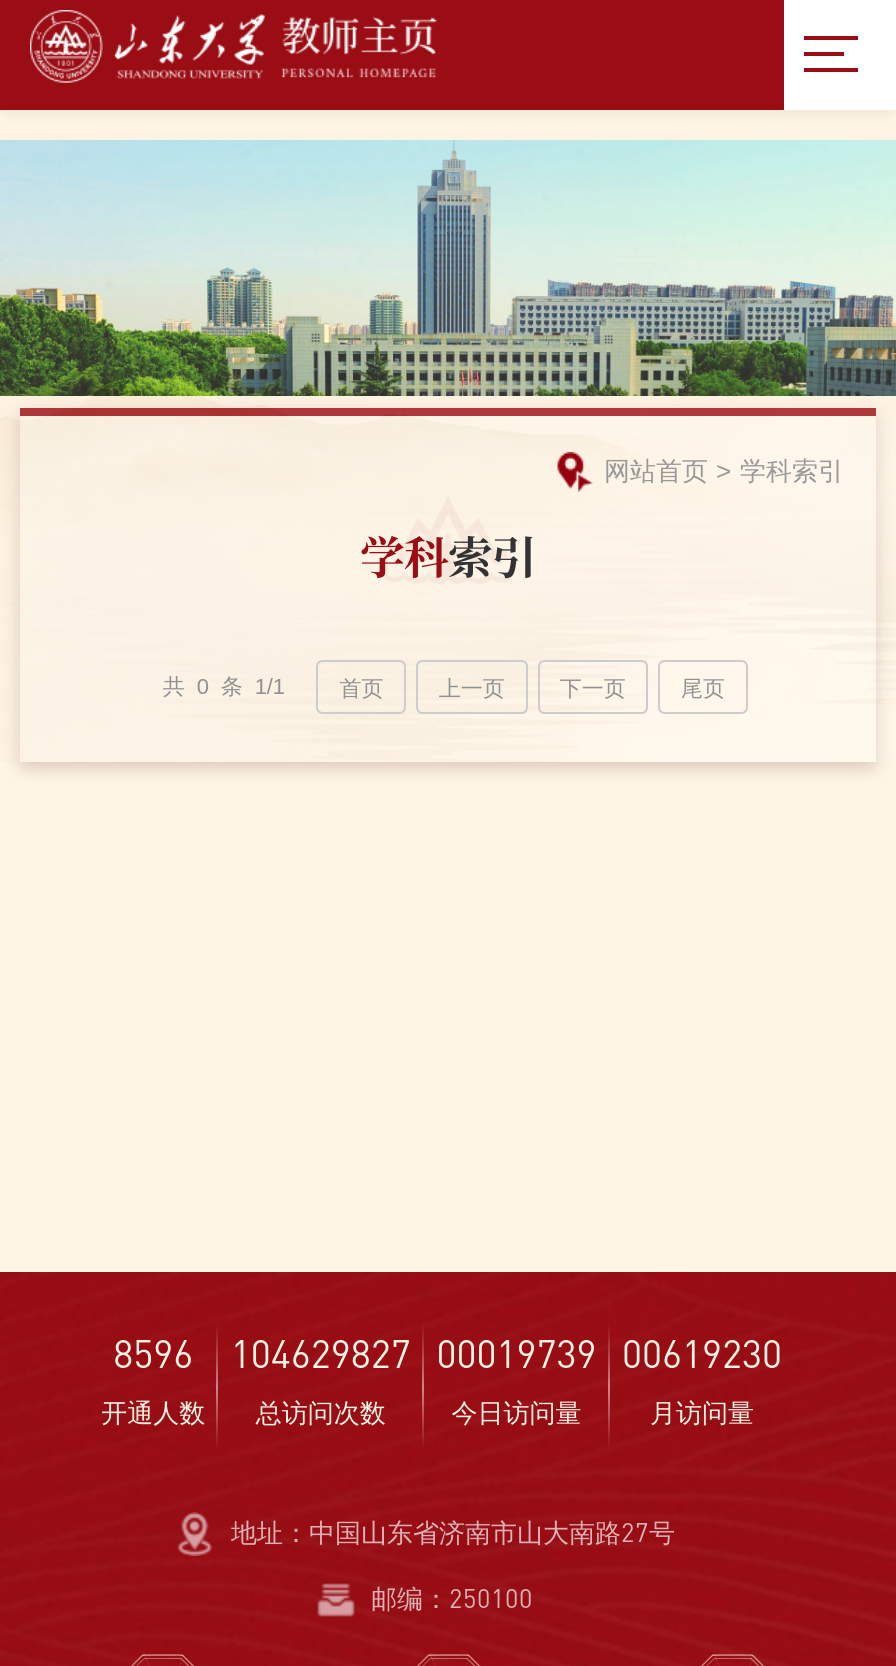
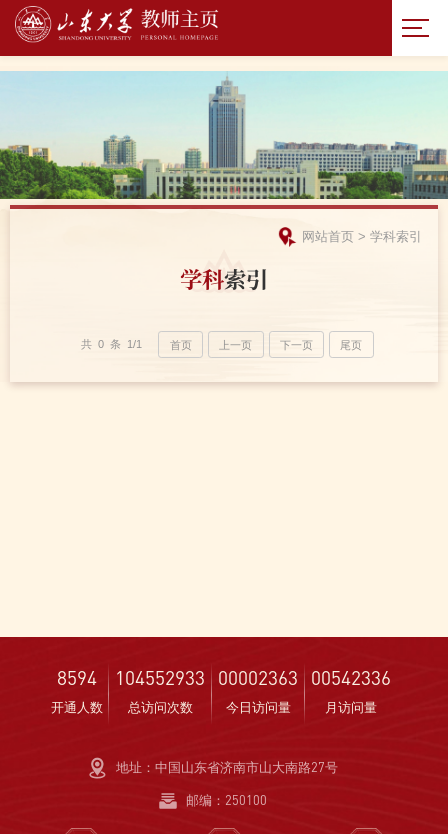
[113,1338,193,1378] 8596 -> [57,670,97,690] 8594
[231,1338,411,1378] 104629827 -> [115,670,205,690] 104552933
[436,1338,596,1378] 00019739 -> [218,670,298,690] 00002363
[622,1338,782,1378] 00619230 -> [311,670,391,690] 00542336

